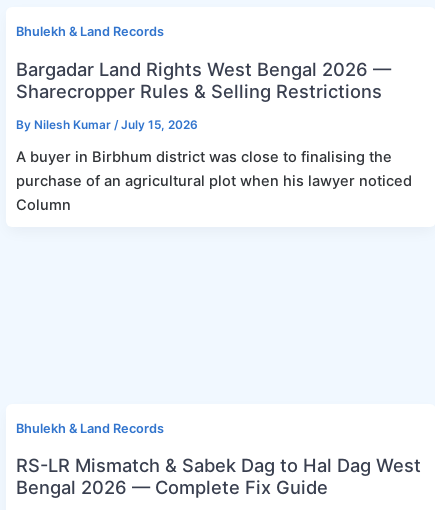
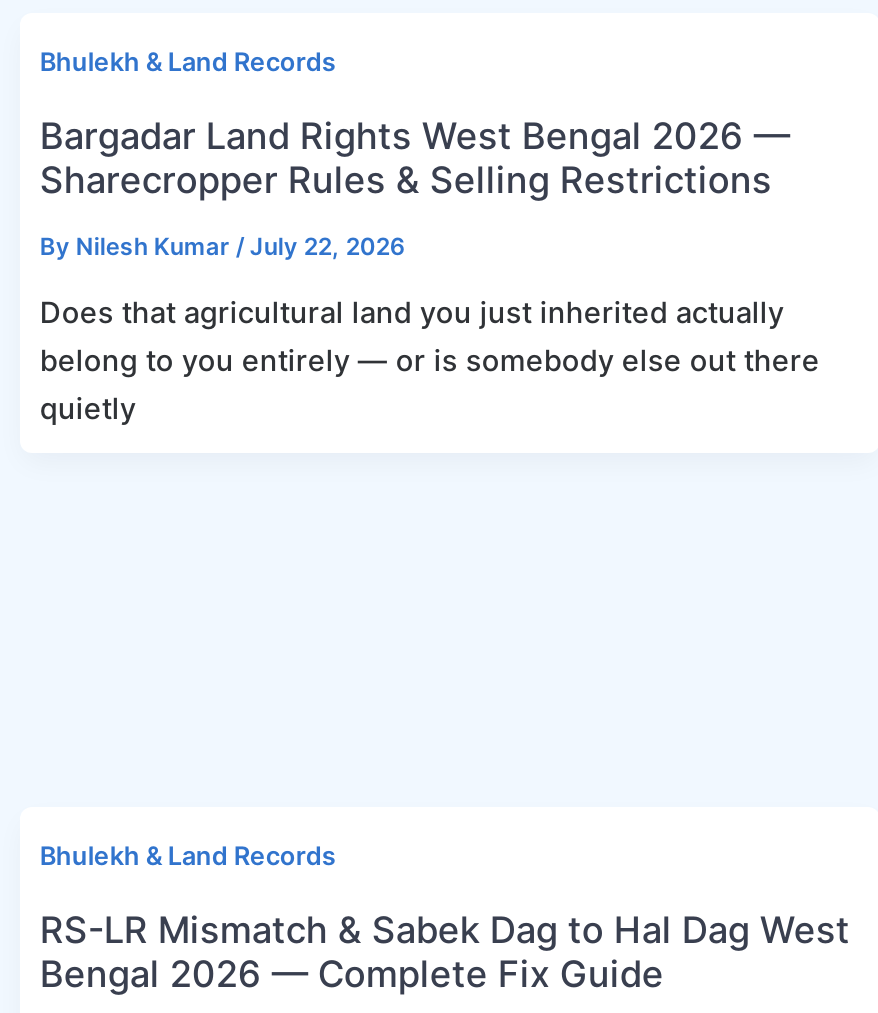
[16,117,198,131] By Nilesh Kumar / July 15, 2026 -> [40,233,406,261] By Nilesh Kumar / July 22, 2026
[16,148,412,214] A buyer in Birbhum district was close to finalising the | purchase of an agricultural plot when his lawyer noticed | Column -> [40,295,820,427] Does that agricultural land you just inherited actually | belong to you entirely — or is somebody else out there | quietly

